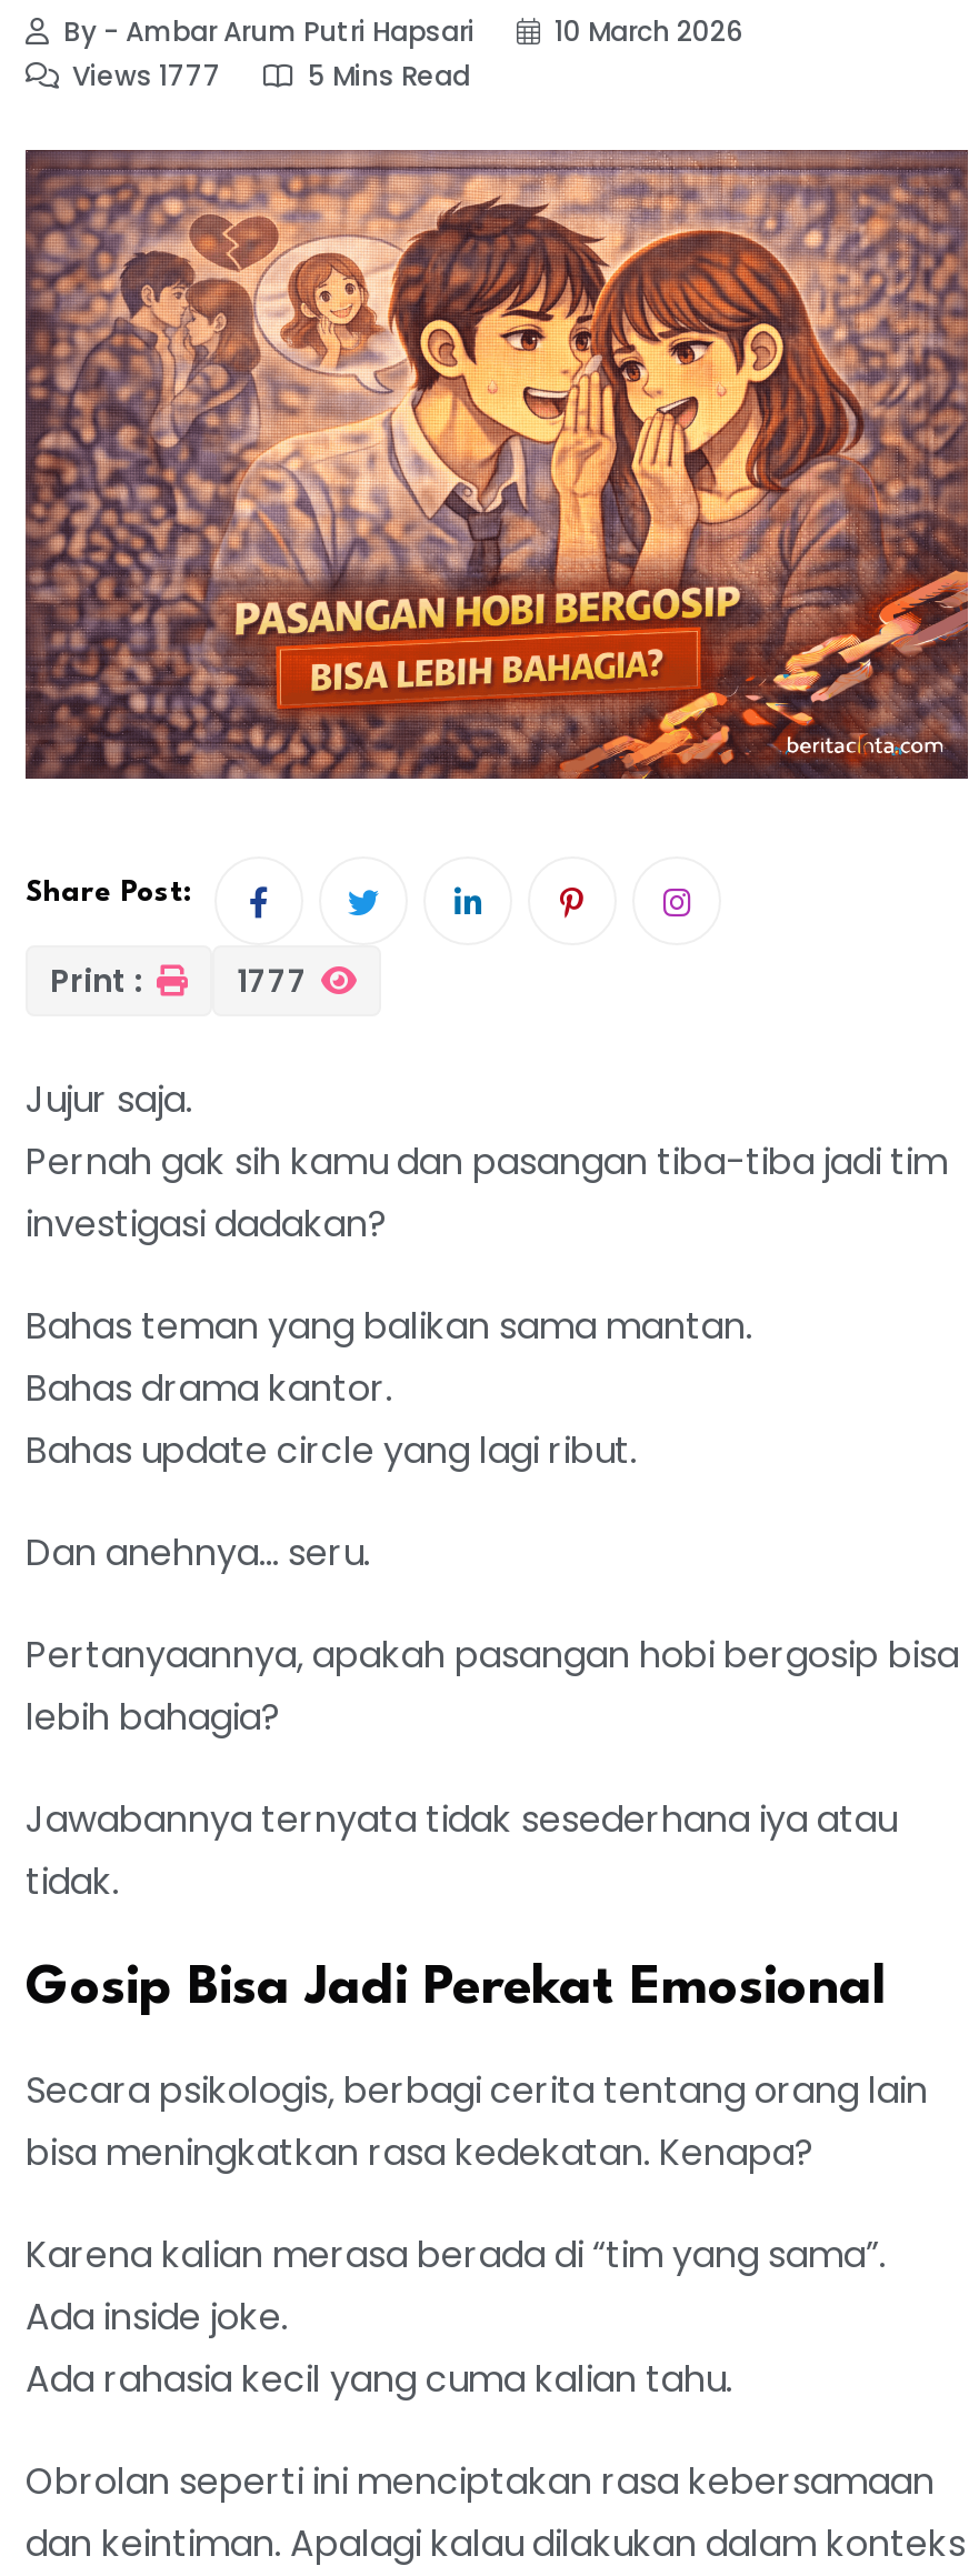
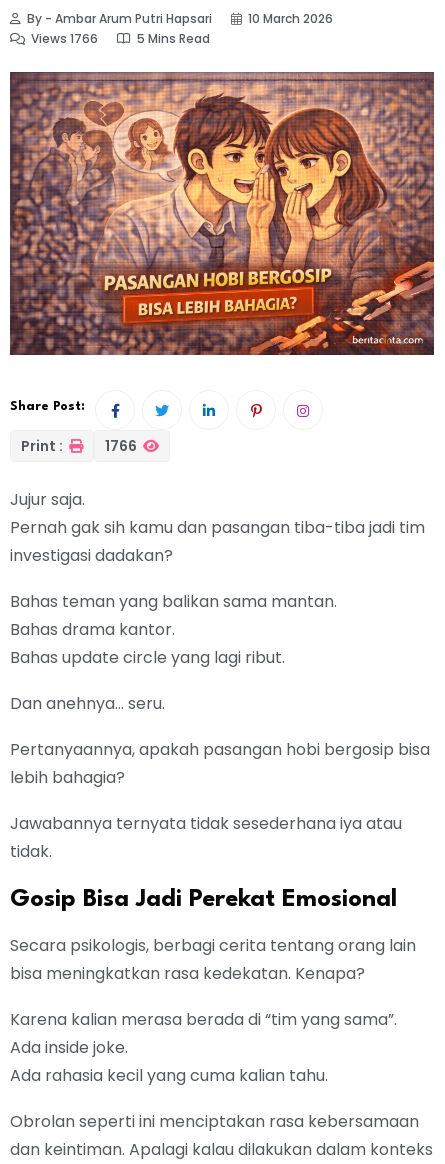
[72,57,221,94] Views 1777 -> [31,30,98,47] Views 1766
[50,958,314,1002] Print : 1777 -> [21,436,140,456] Print : 1766

